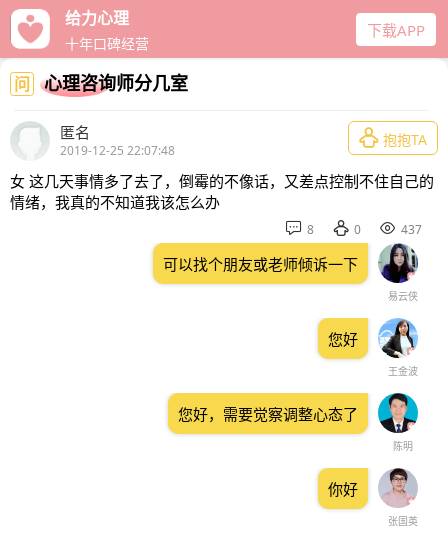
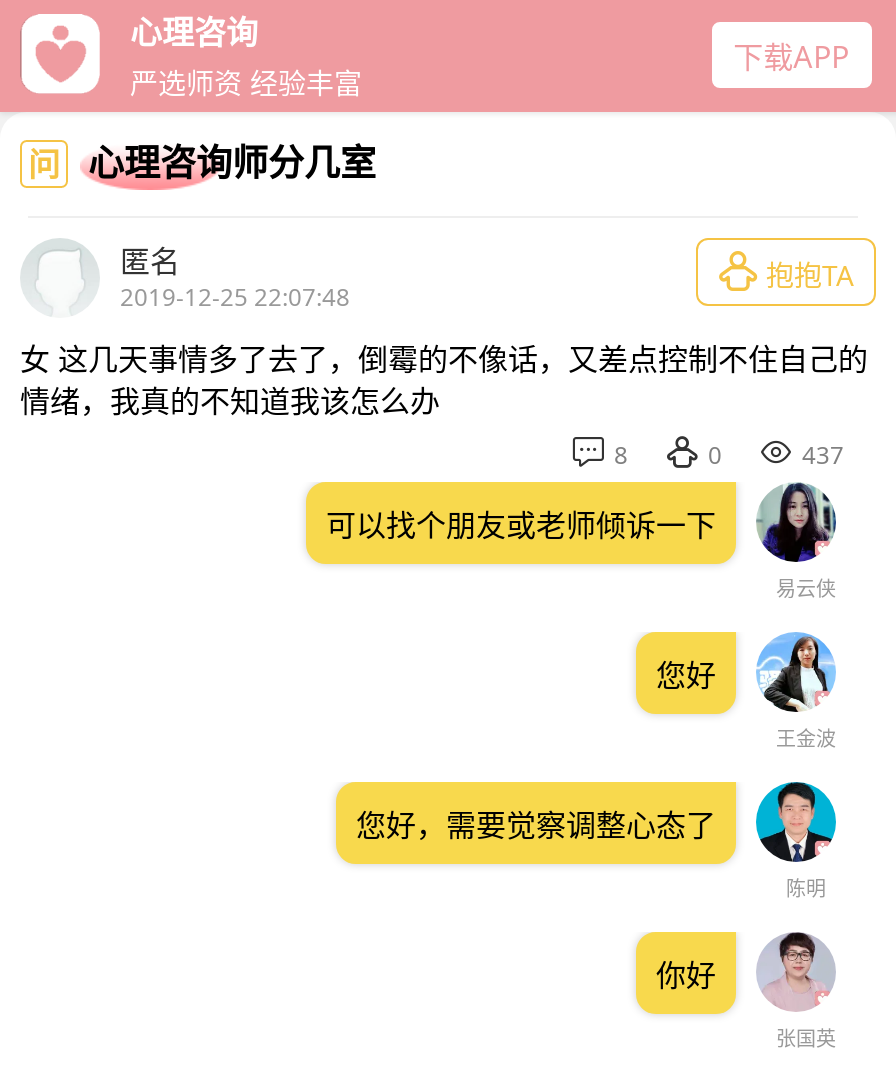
[65,7,149,53] 给力心理 | 十年口碑经营 -> [130,10,362,102] 心理咨询 | 严选师资 经验丰富

